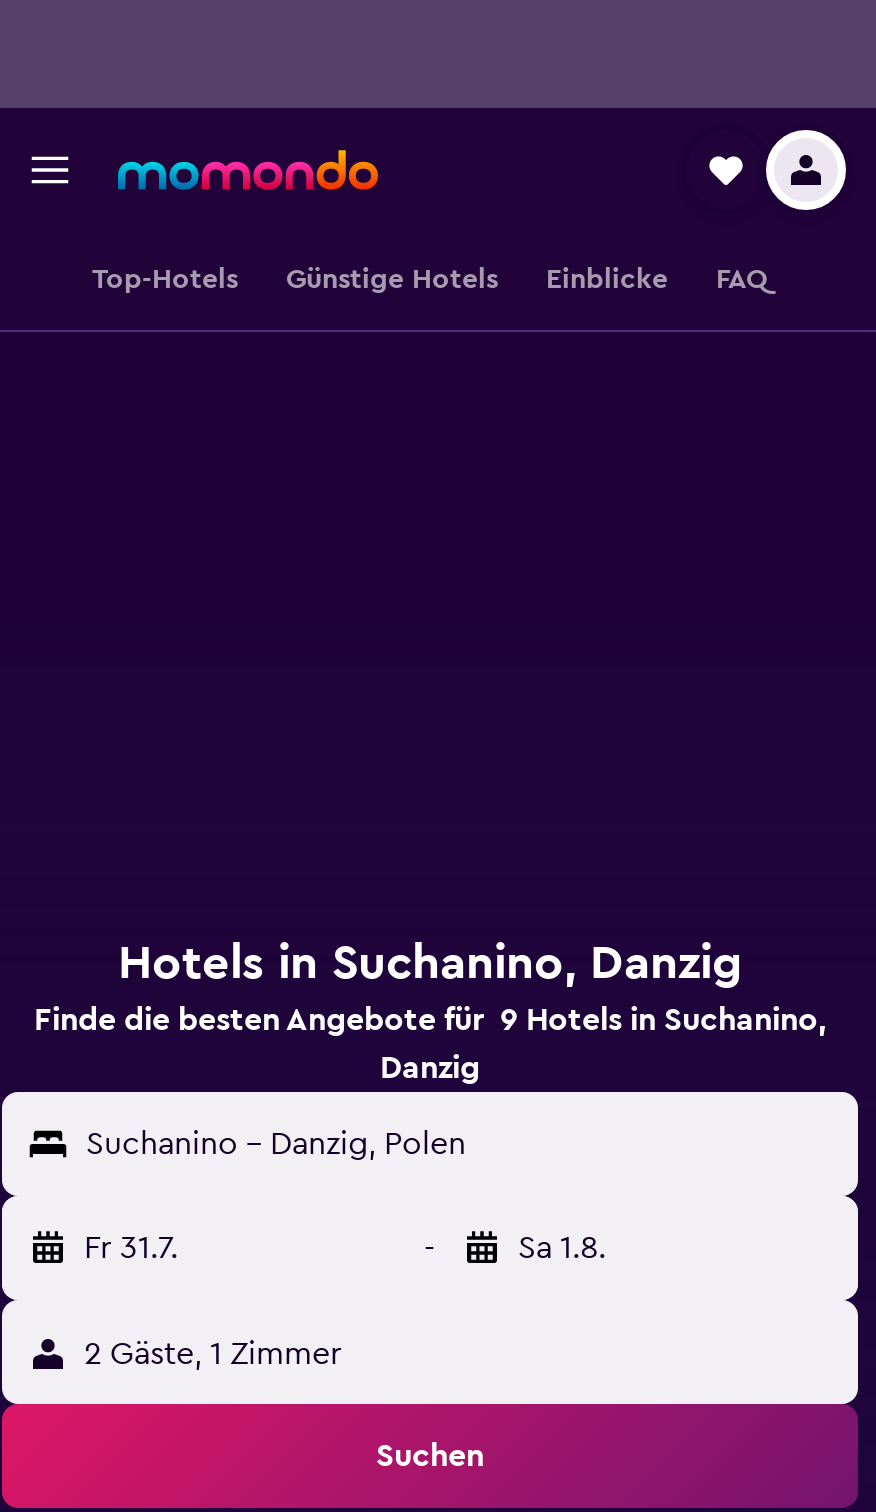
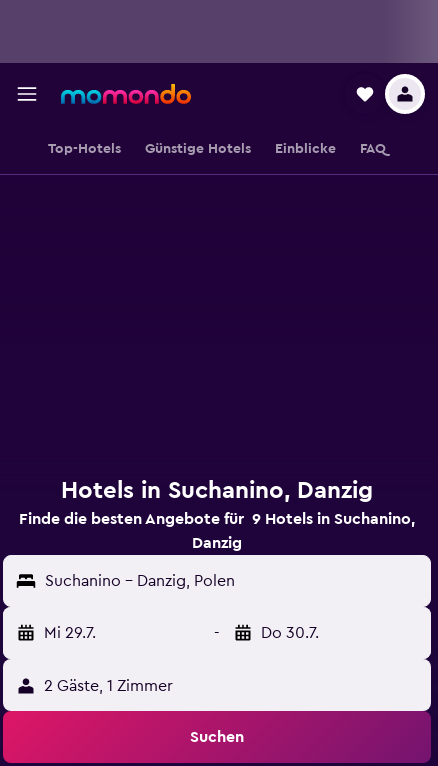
[84,1232,178,1264] Fr 31.7. -> [44,625,96,641] Mi 29.7.
[518,1232,606,1264] Sa 1.8. -> [261,625,319,641] Do 30.7.

